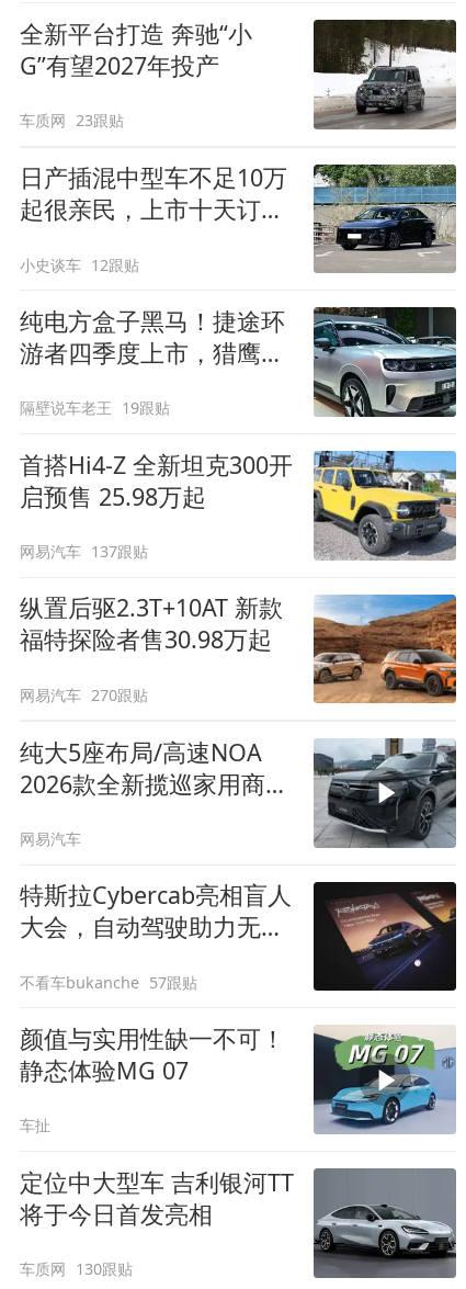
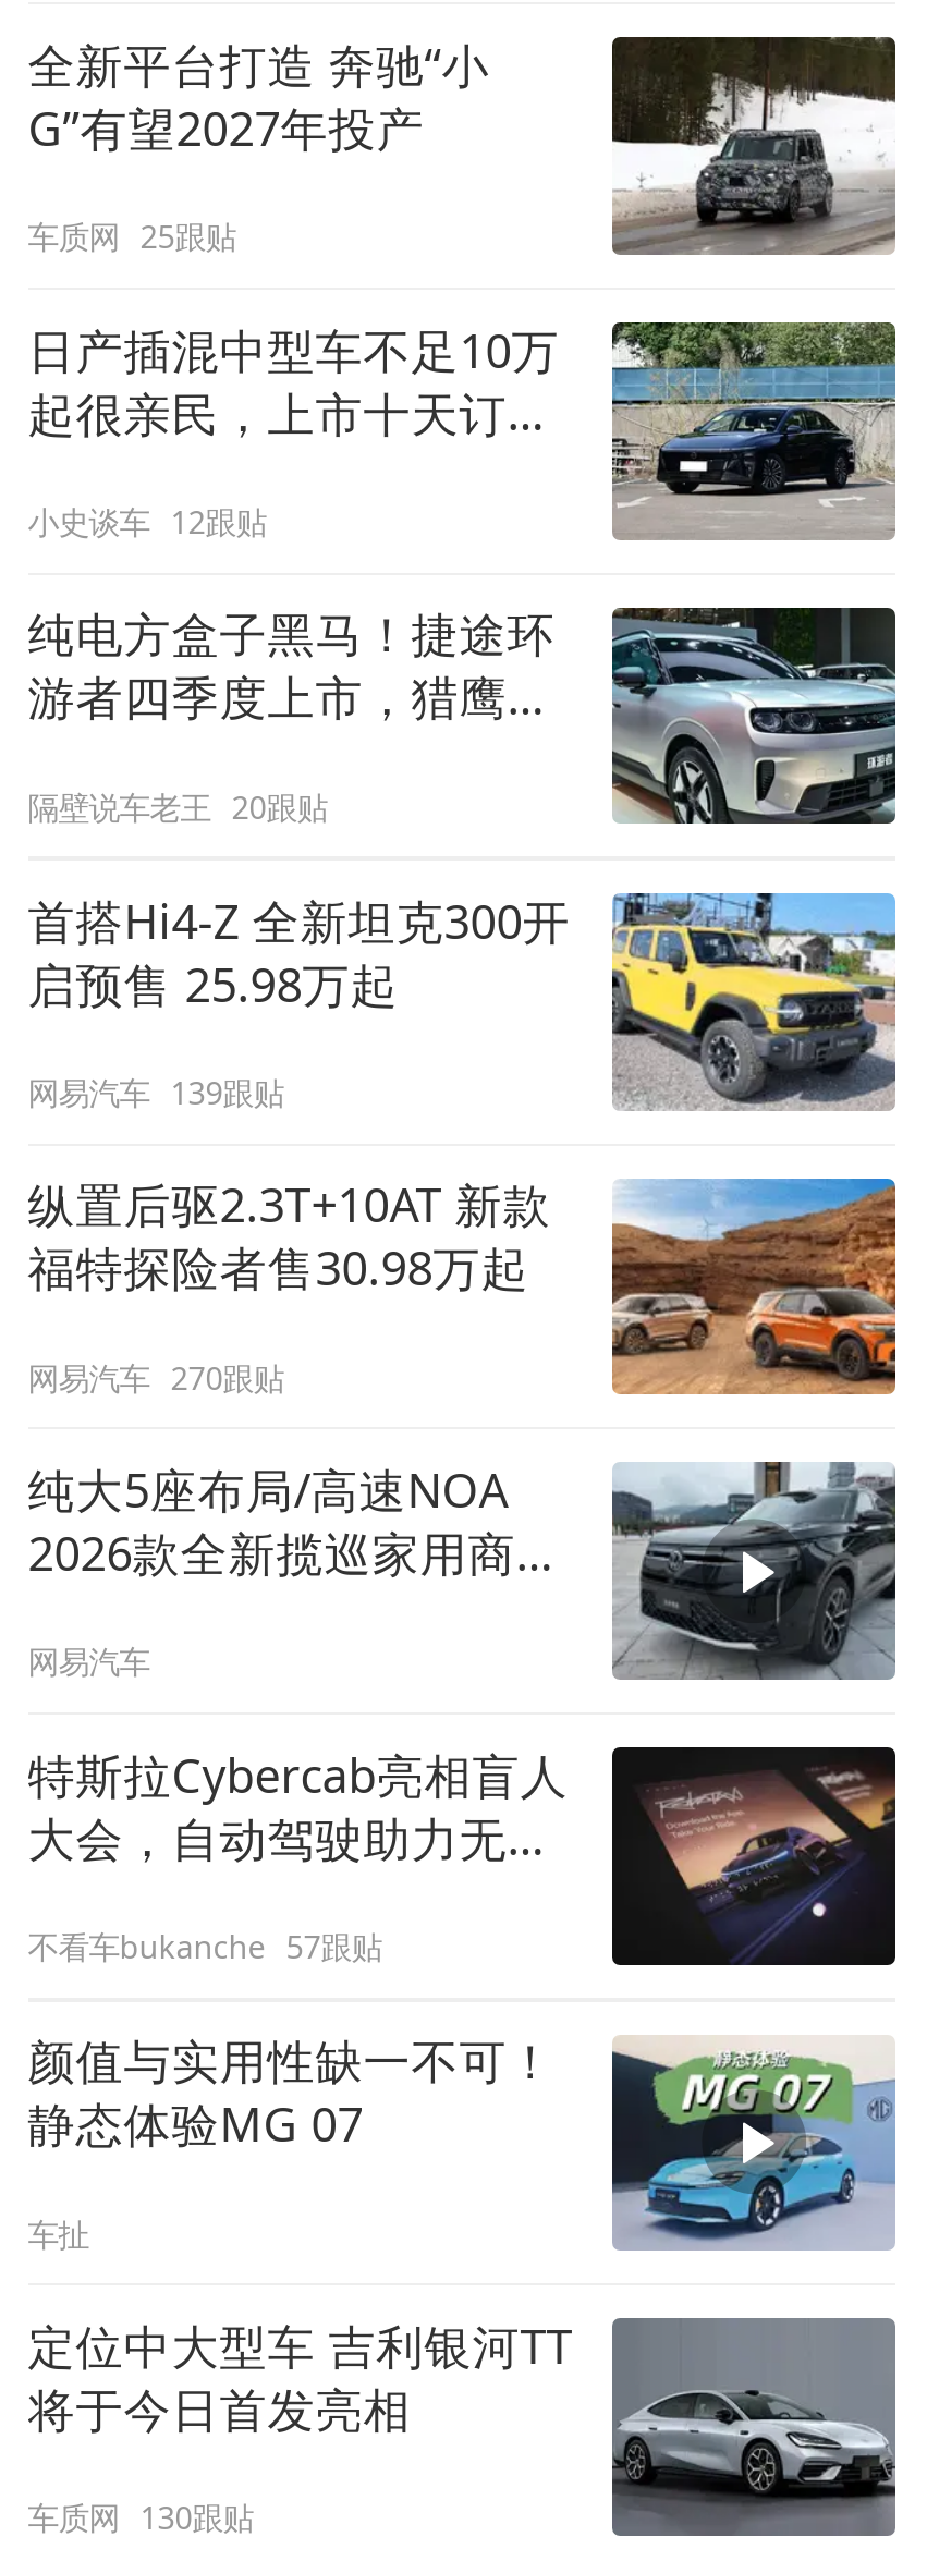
[19,110,124,131] 车质网 23跟贴 -> [28,216,236,258] 车质网 25跟贴
[19,398,170,418] 隔壁说车老王 19跟贴 -> [28,785,327,827] 隔壁说车老王 20跟贴
[19,541,148,562] 网易汽车 137跟贴 -> [28,1072,284,1113] 网易汽车 139跟贴

